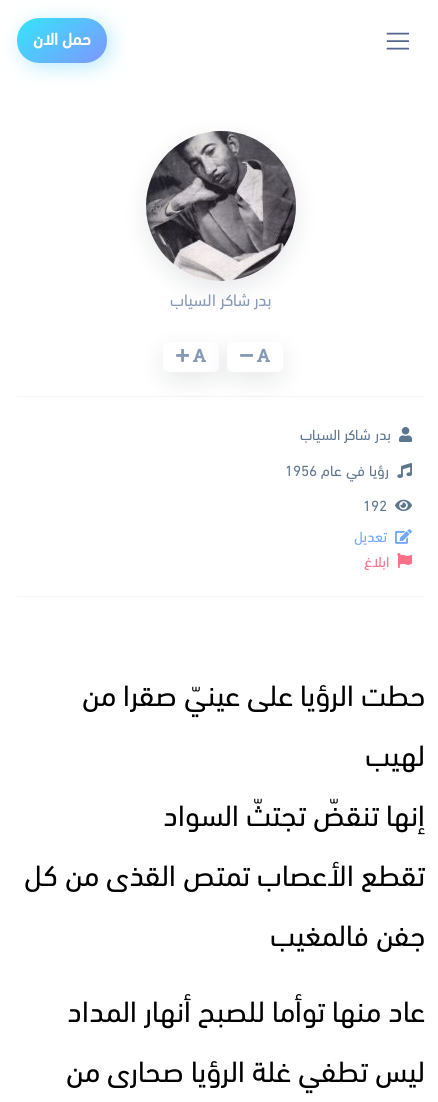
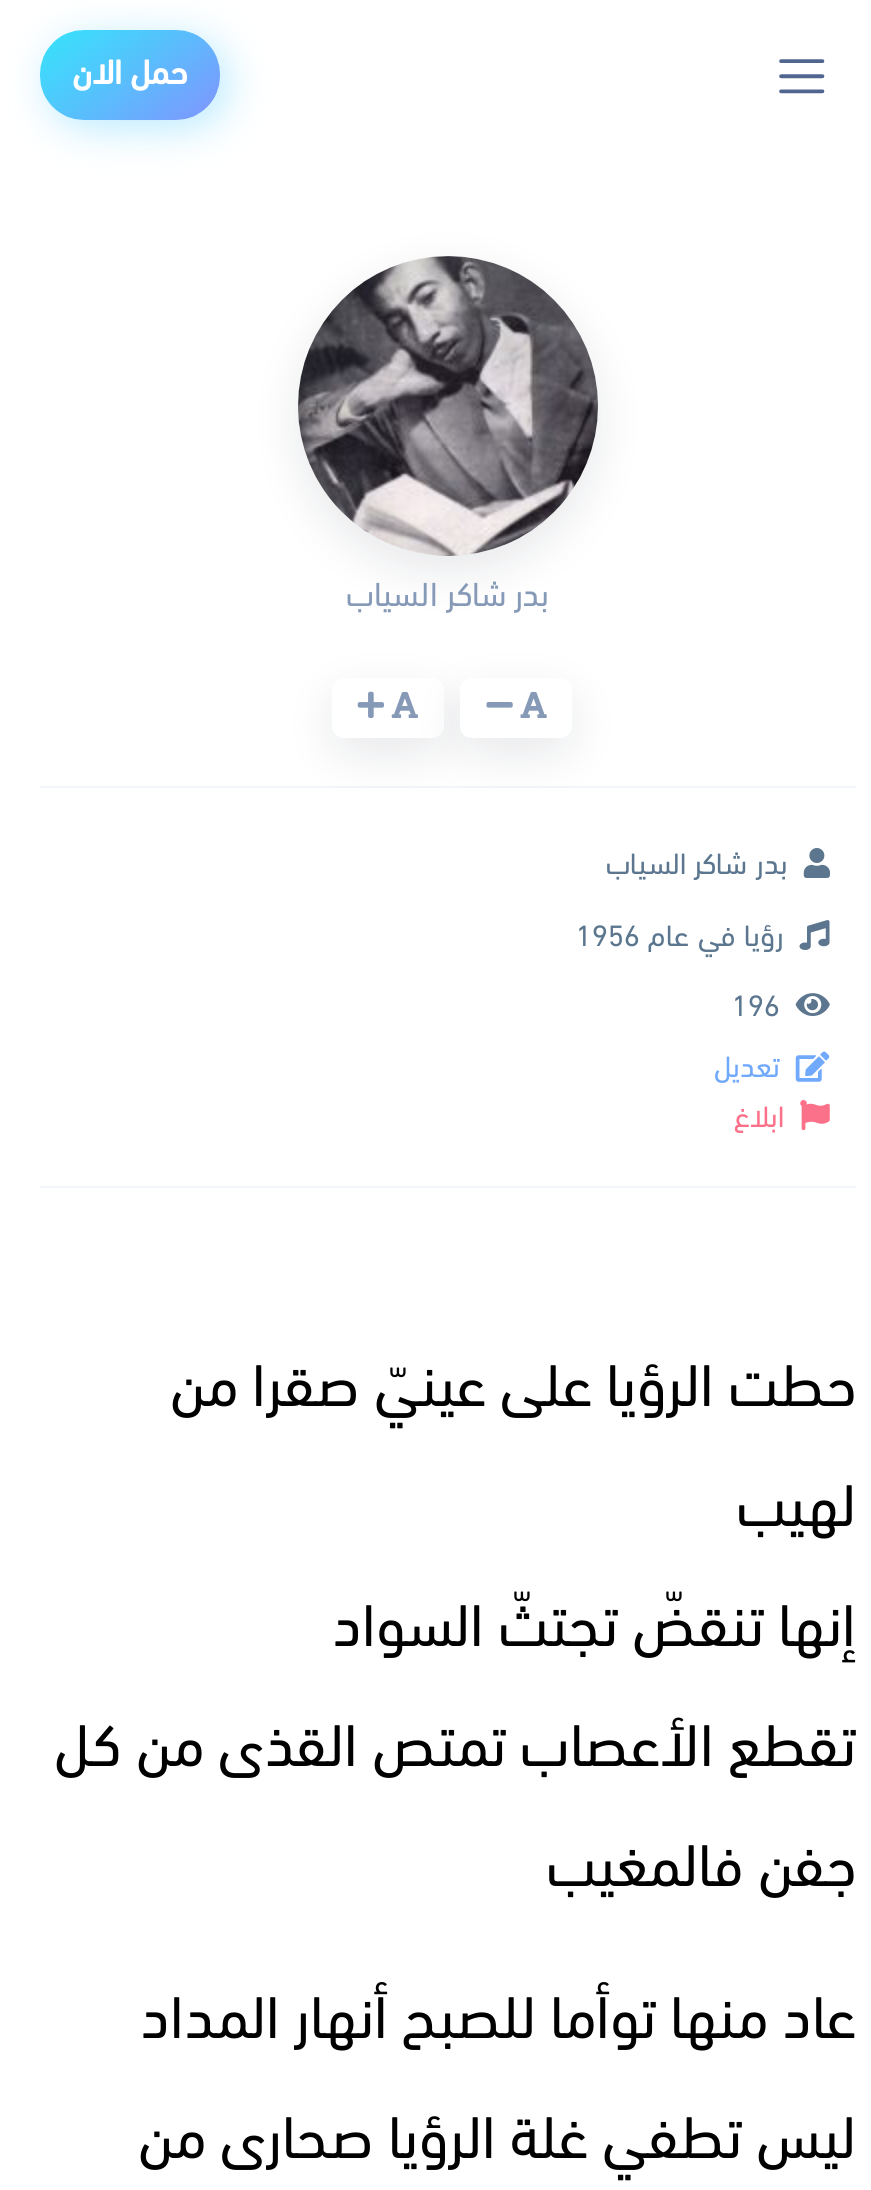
[363,500,387,515] 192 -> [732,995,780,1025] 196

